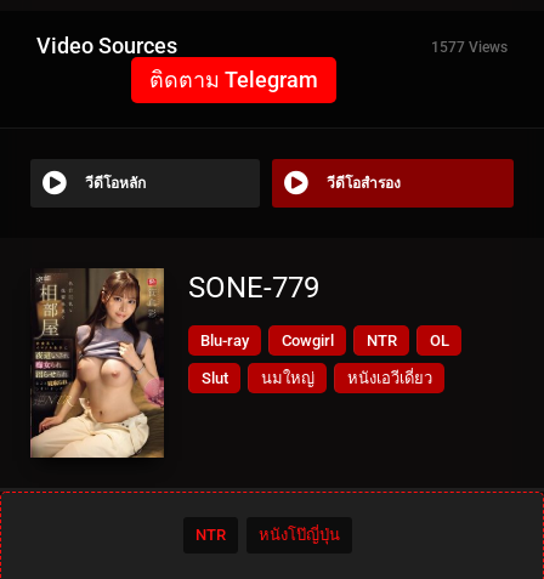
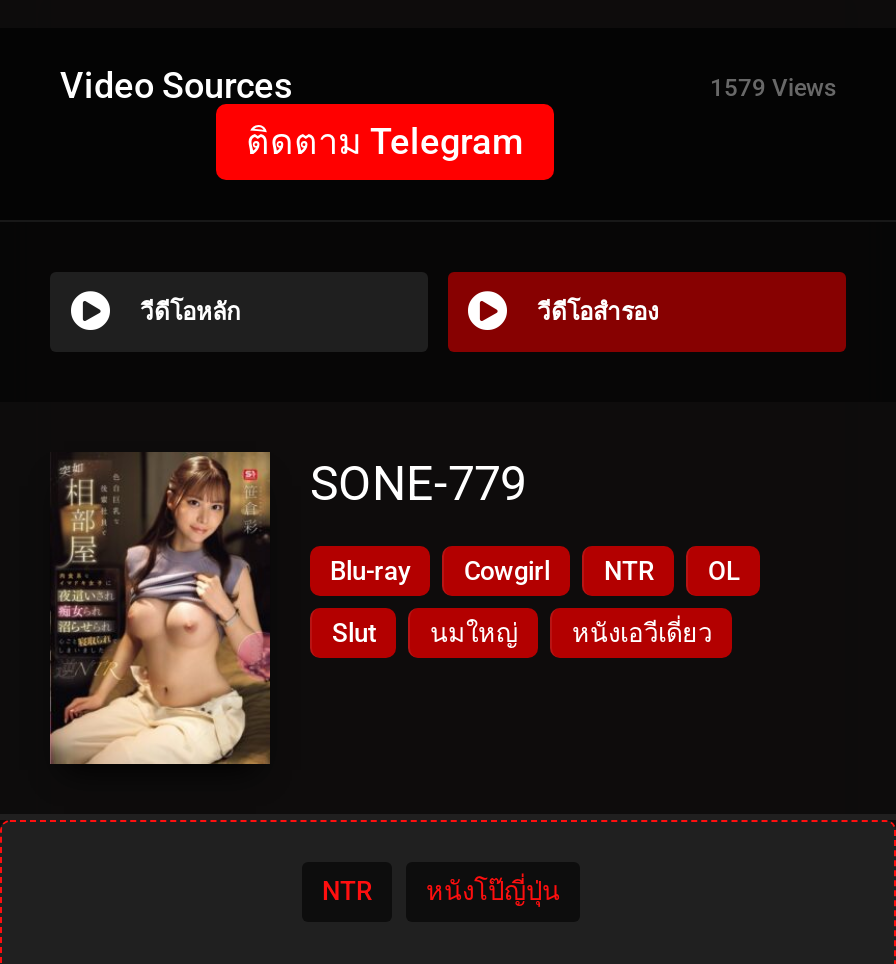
[431,39,508,56] 1577 Views -> [710,74,836,102] 1579 Views

